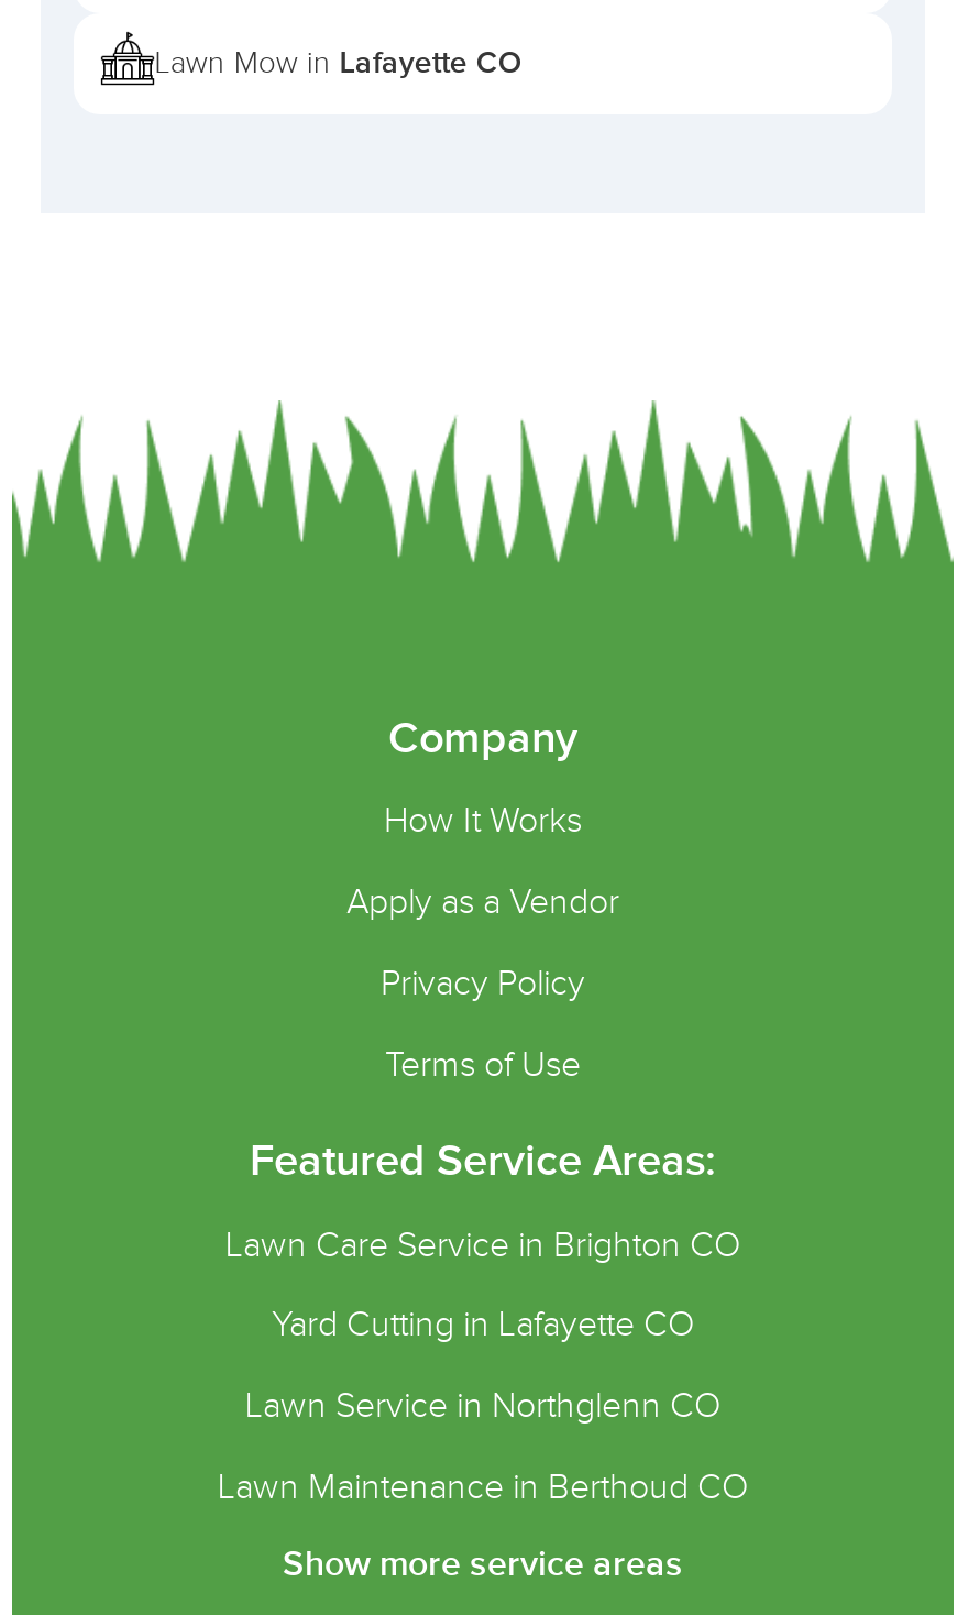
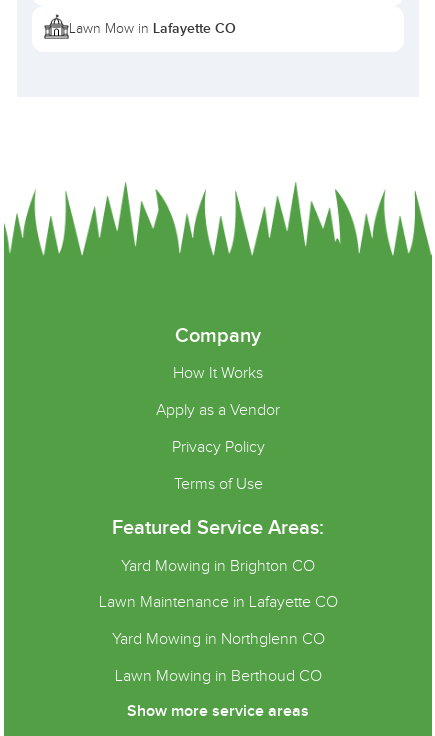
[226,1225,740,1267] Lawn Care Service in Brighton CO -> [121,557,315,576] Yard Mowing in Brighton CO
[272,1306,694,1348] Yard Cutting in Lafayette CO -> [98,593,337,612] Lawn Maintenance in Lafayette CO
[245,1387,721,1429] Lawn Service in Northglenn CO -> [111,630,324,649] Yard Mowing in Northglenn CO
[218,1468,748,1510] Lawn Maintenance in Berthoud CO -> [114,667,321,686] Lawn Mowing in Berthoud CO

